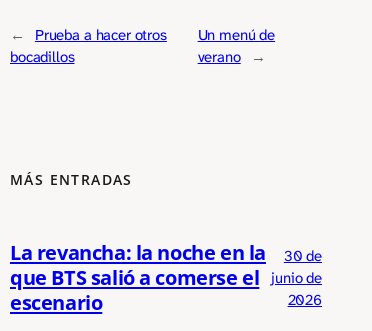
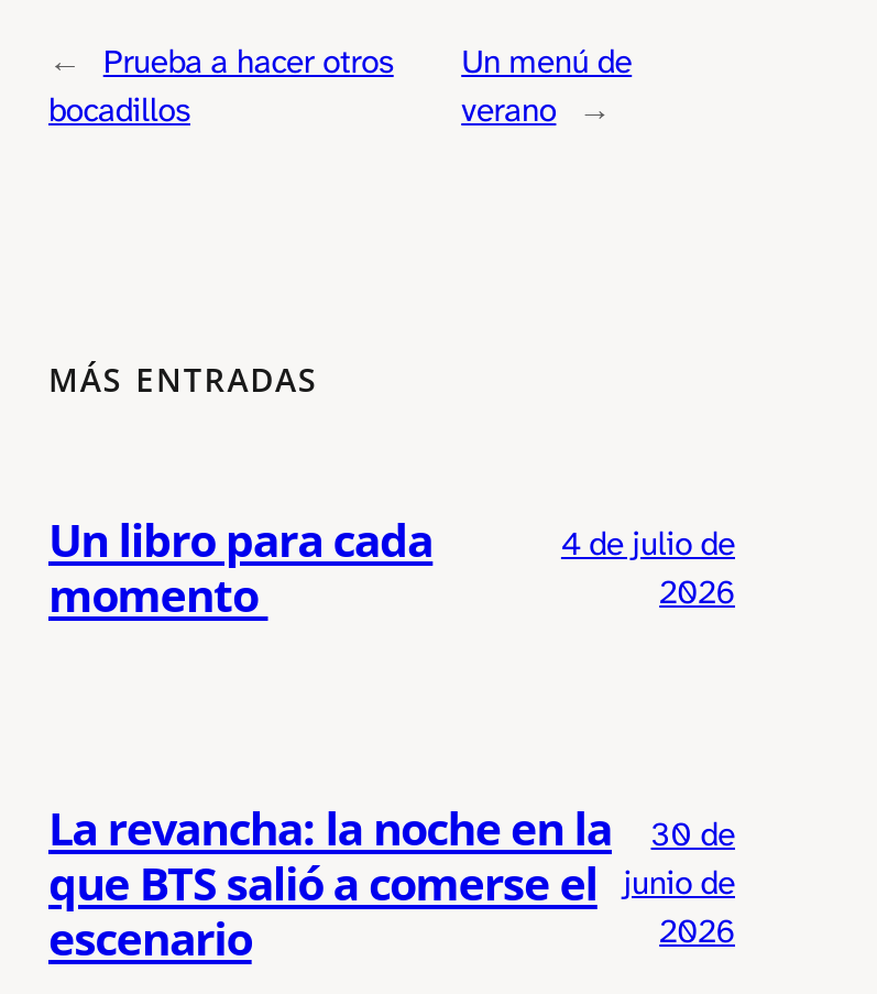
none -> [48,509,433,626] Un libro para cada | momento
none -> [561,522,735,615] 4 de julio de | 2026

